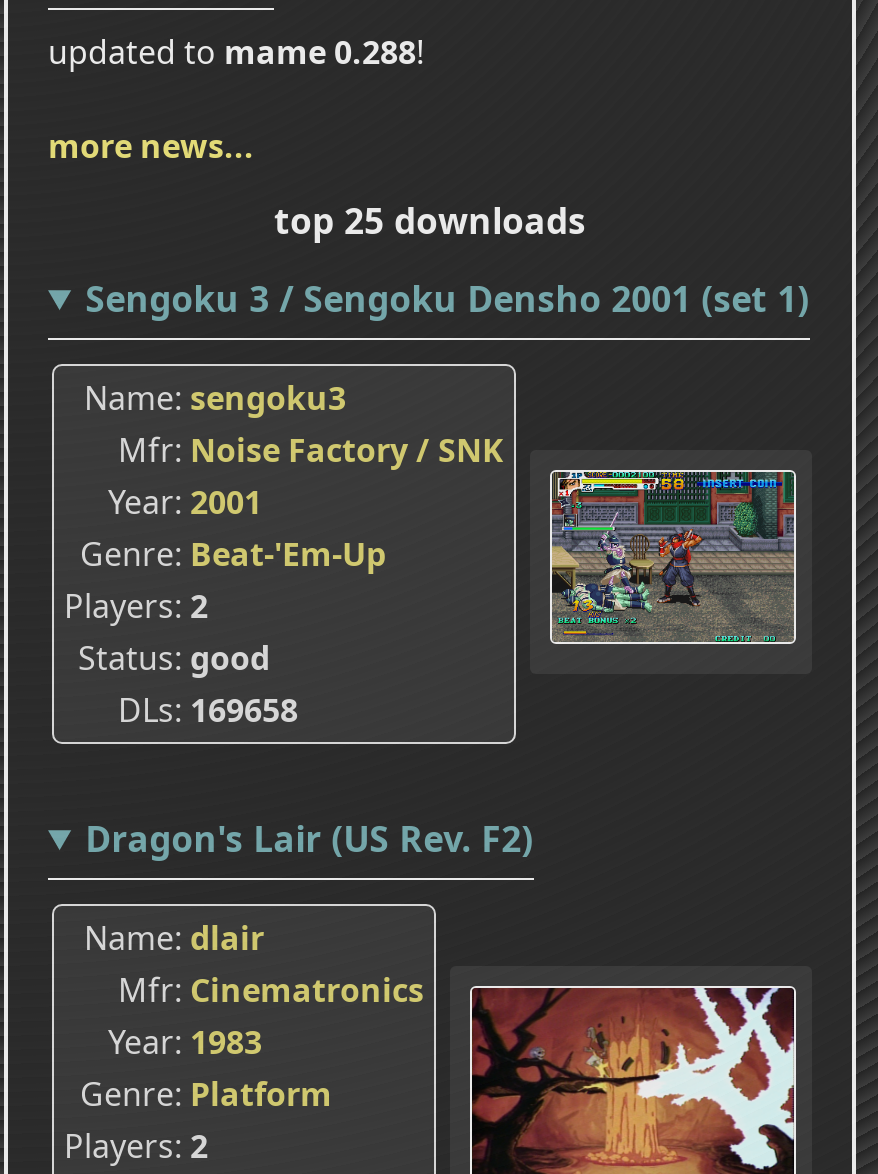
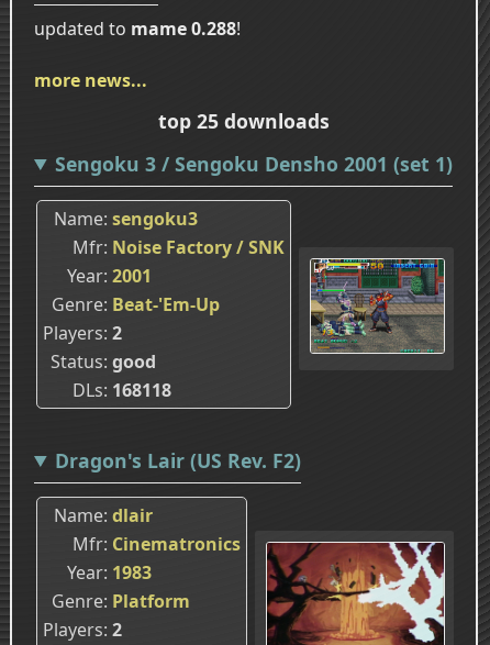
[118,688,298,732] DLs 169658 -> [73,378,171,402] DLs 168118

